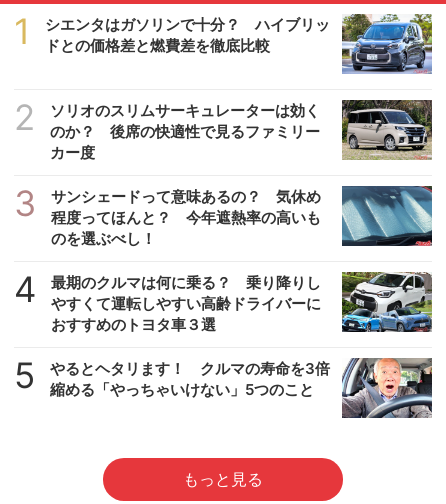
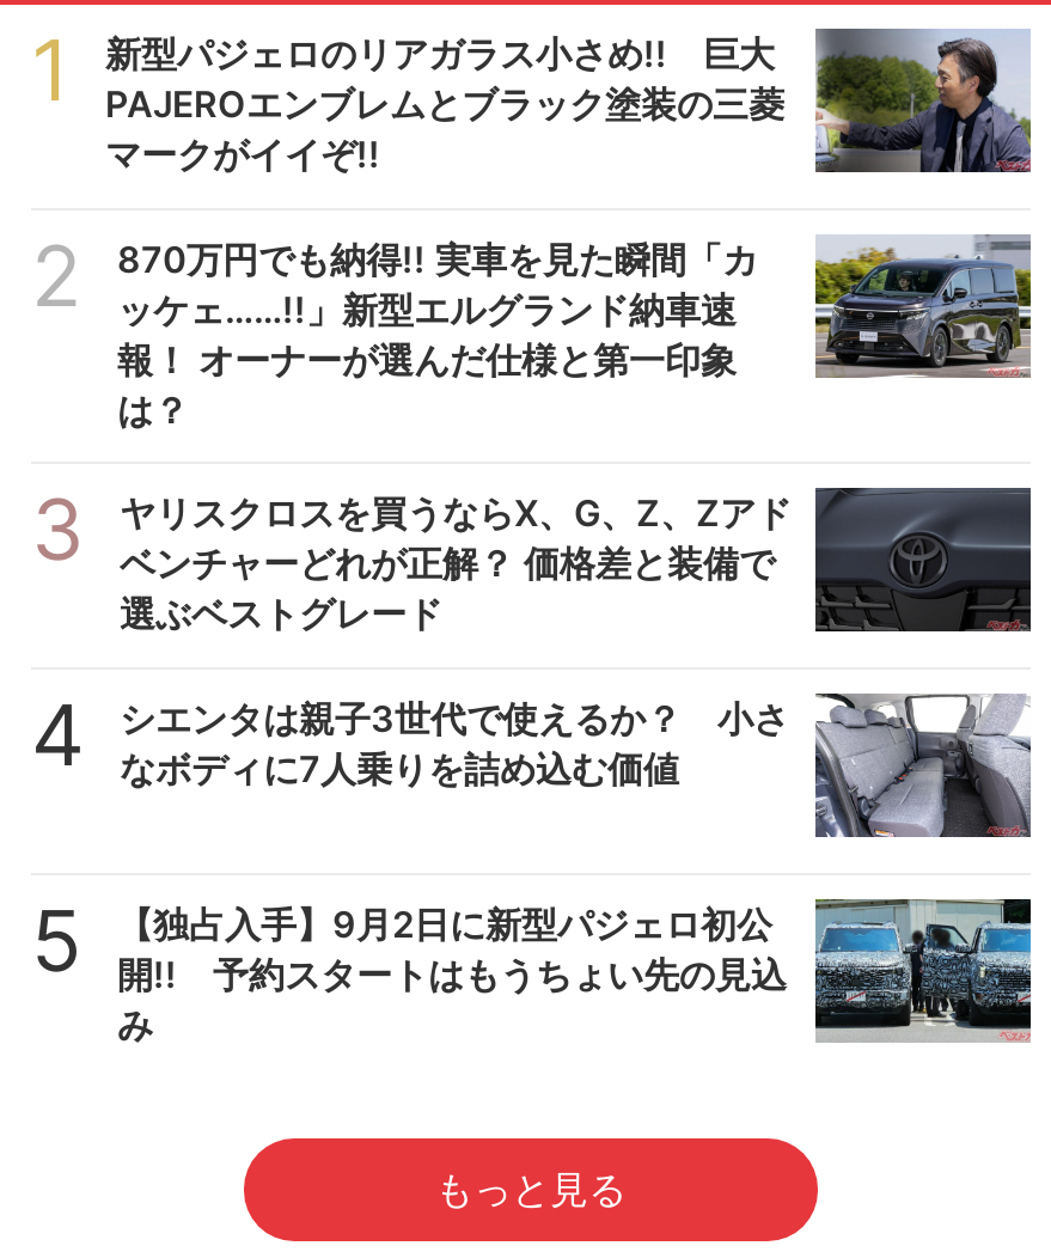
[45,13,433,74] [image] | シエンタはガソリンで十分？ ハイブリッ | ドとの価格差と燃費差を徹底比較 -> [105,26,1033,177] [image] | 新型パジェロのリアガラス小さめ!! 巨大 | PAJEROエンブレムとブラック塗装の三菱 | マークがイイぞ!!
[50,99,432,162] [image] | ソリオのスリムサーキュレーターは効く | のか？ 後席の快適性で見るファミリー | カー度 -> [117,234,1031,433] [image] | 870万円でも納得!! 実車を見た瞬間「カ | ッケェ……!!」新型エルグランド納車速 | 報！ オーナーが選んだ仕様と第一印象 | は？
[51,186,433,248] [image] | サンシェードって意味あるの？ 気休め | 程度ってほんと？ 今年遮熱率の高いも | のを選ぶべし！ -> [120,488,1033,636] [image] | ヤリスクロスを買うならX、G、Z、Zアド | ベンチャーどれが正解？ 価格差と装備で | 選ぶベストグレード
[51,271,433,334] [image] | 最期のクルマは何に乗る？ 乗り降りし | やすくて運転しやすい高齢ドライバーに | おすすめのトヨタ車３選 -> [120,694,1031,837] [image] | シエンタは親子3世代で使えるか？ 小さ | なボディに7人乗りを詰め込む価値
[50,358,433,418] [image] | やるとヘタリます！ クルマの寿命を3倍 | 縮める「やっちゃいけない」5つのこと -> [117,897,1033,1047] [image] | 【独占入手】9月2日に新型パジェロ初公 | 開!! 予約スタートはもうちょい先の見込 | み

